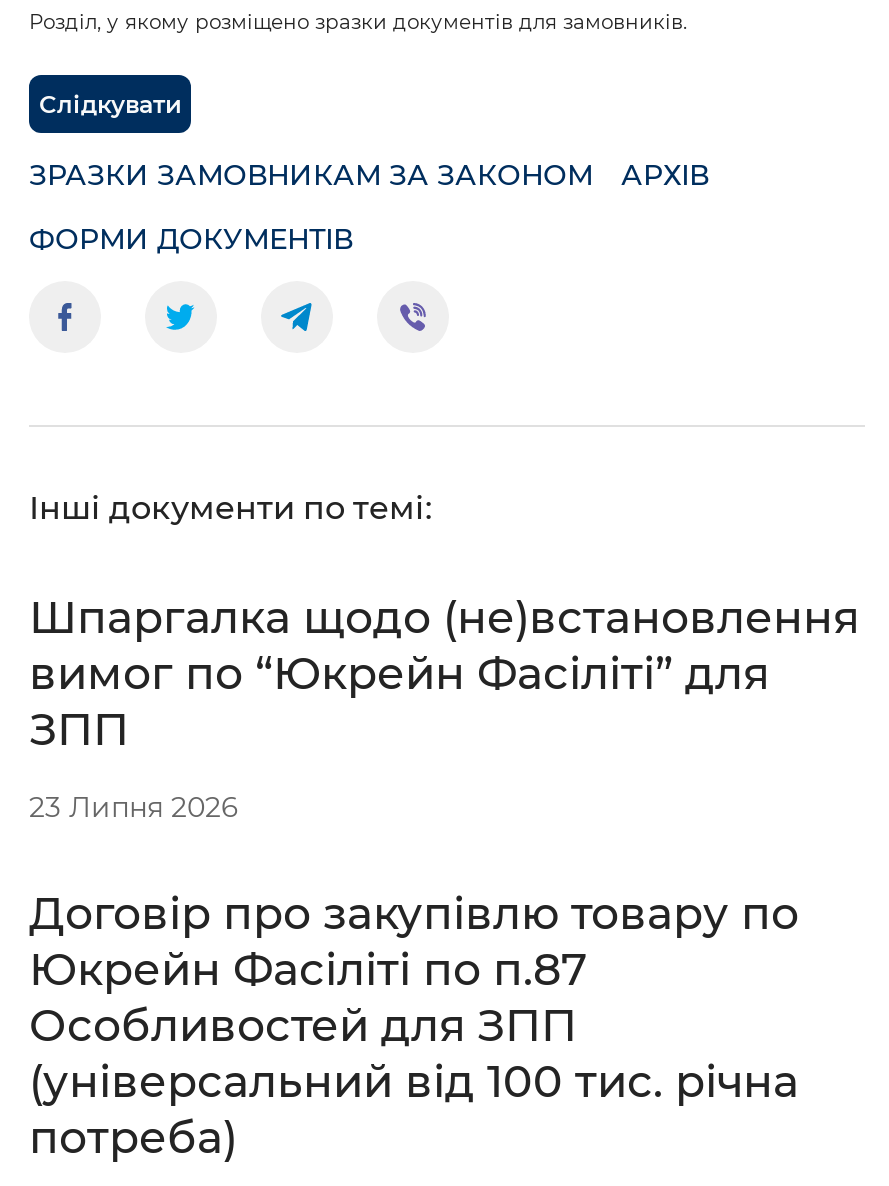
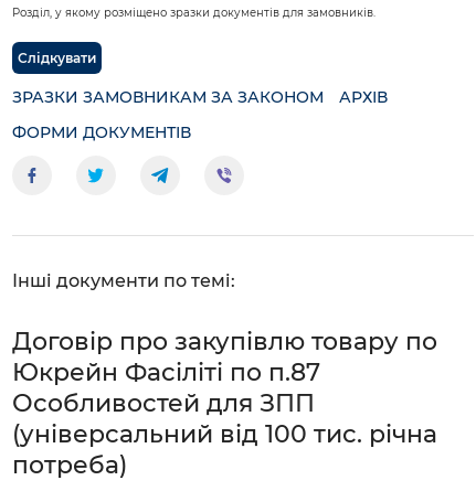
[29,591,859,825] Шпаргалка щодо (не)встановлення | вимог по “Юкрейн Фасіліті” для | ЗПП | 23 Липня 2026 -> none

